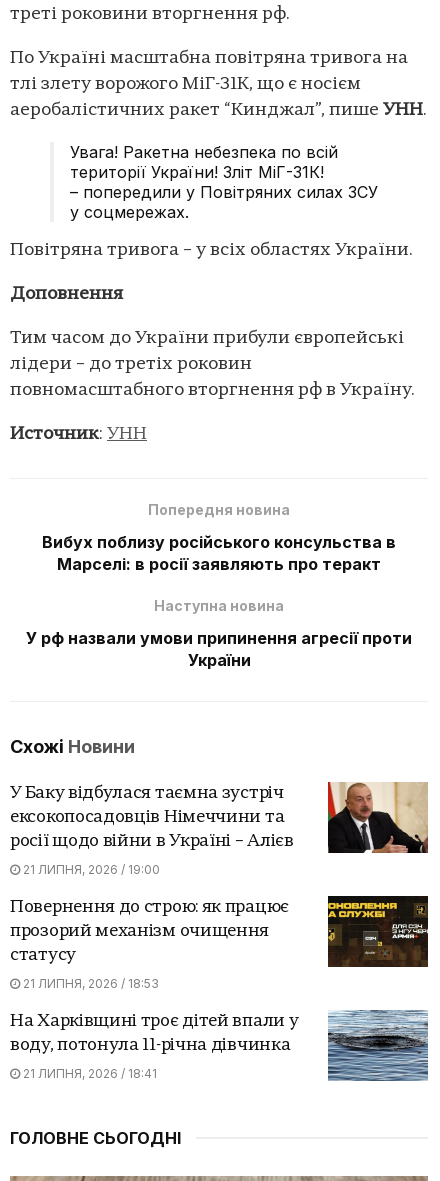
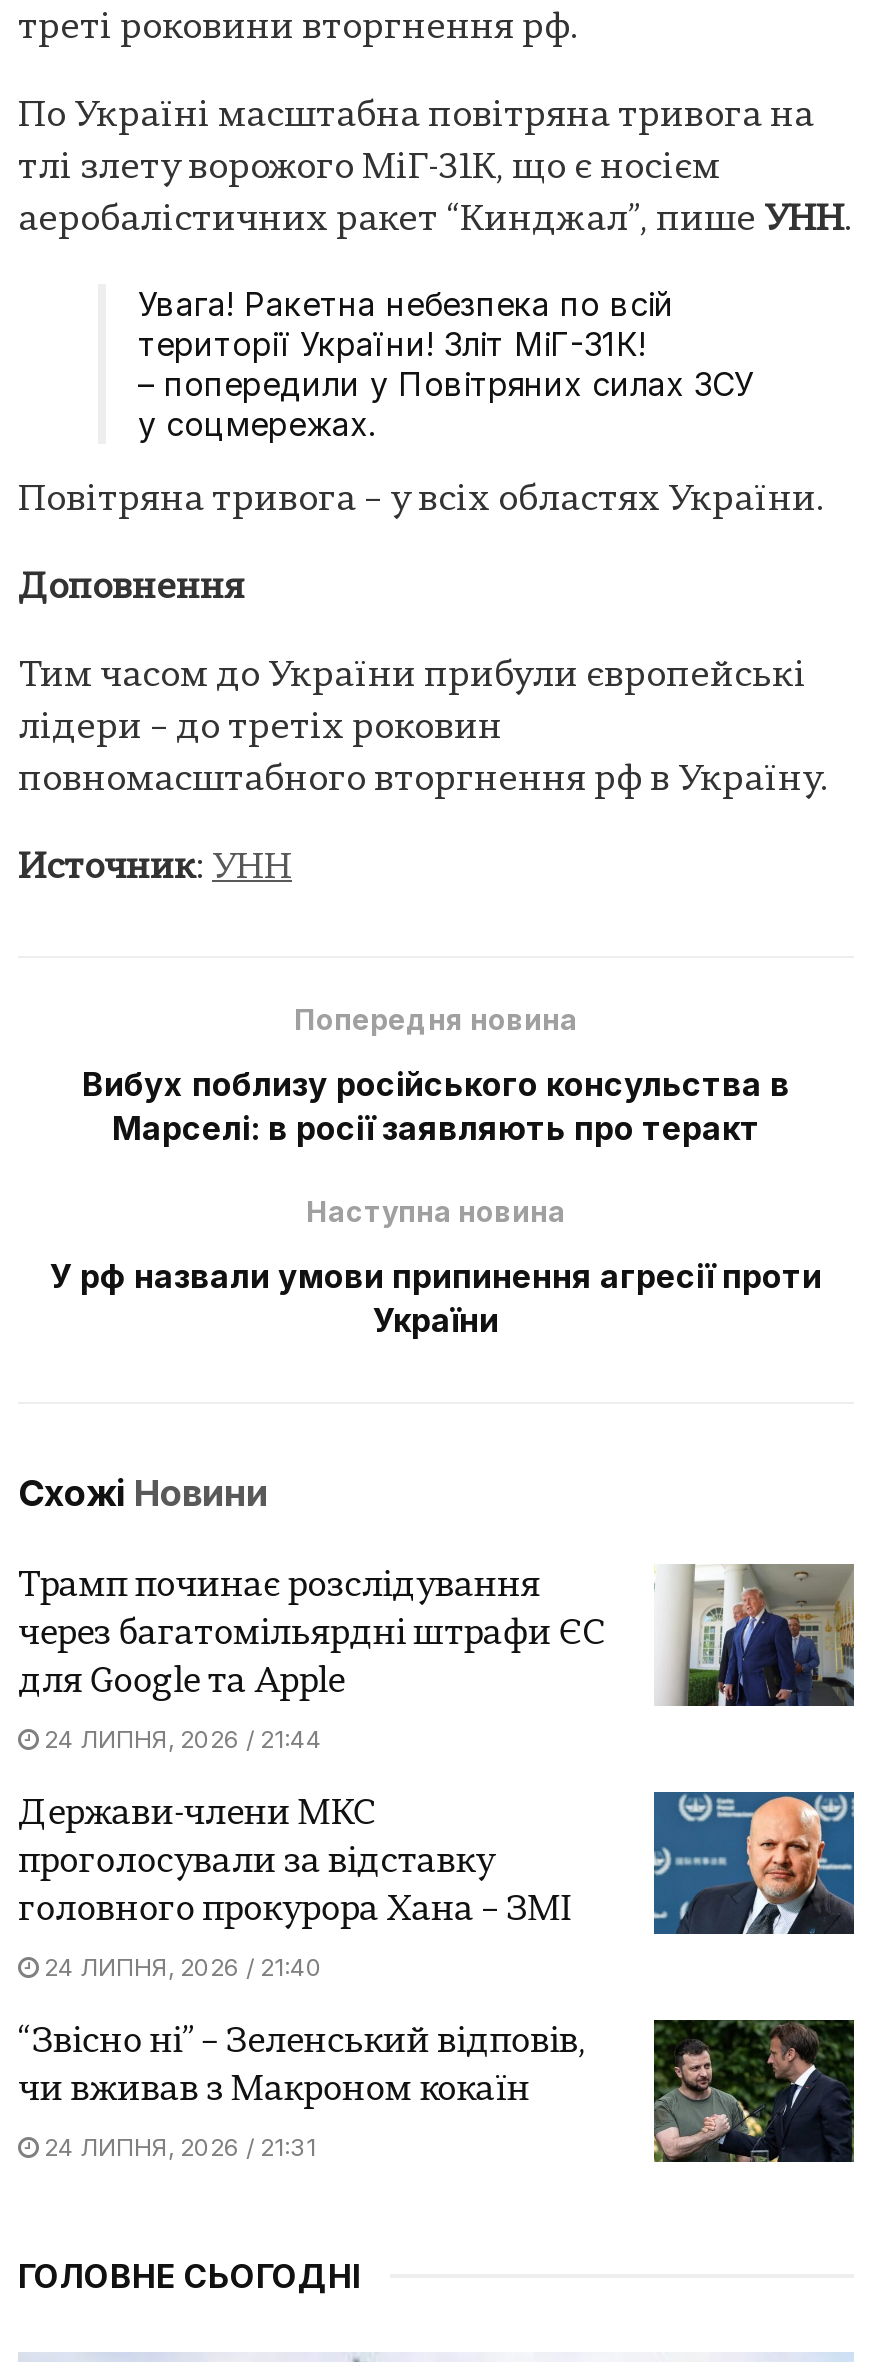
[10,781,429,854] [image] | У Баку відбулася таємна зустріч | ексокопосадовців Німеччини та | росії щодо війни в Україні – Алієв -> [18,1562,856,1708] [image] | Трамп починає розслідування | через багатомільярдні штрафи ЄС | для Google та Apple
[20,862,160,877] 21 ЛИПНЯ, 2026 / 19:00 -> [38,1724,322,1754] 24 ЛИПНЯ, 2026 / 21:44
[10,895,429,968] [image] | Повернення до строю: як працює | прозорий механізм очищення | статусу -> [18,1790,856,1936] [image] | Держави-члени МКС | проголосували за відставку | головного прокурора Хана – ЗМІ
[20,976,159,991] 21 ЛИПНЯ, 2026 / 18:53 -> [38,1952,322,1982] 24 ЛИПНЯ, 2026 / 21:40
[10,1009,429,1082] [image] | На Харківщині троє дітей впали у | воду, потонула 11-річна дівчинка -> [18,2018,856,2164] [image] | “Звісно ні” – Зеленський відповів, | чи вживав з Макроном кокаїн
[20,1066,157,1081] 21 ЛИПНЯ, 2026 / 18:41 -> [38,2132,316,2162] 24 ЛИПНЯ, 2026 / 21:31

